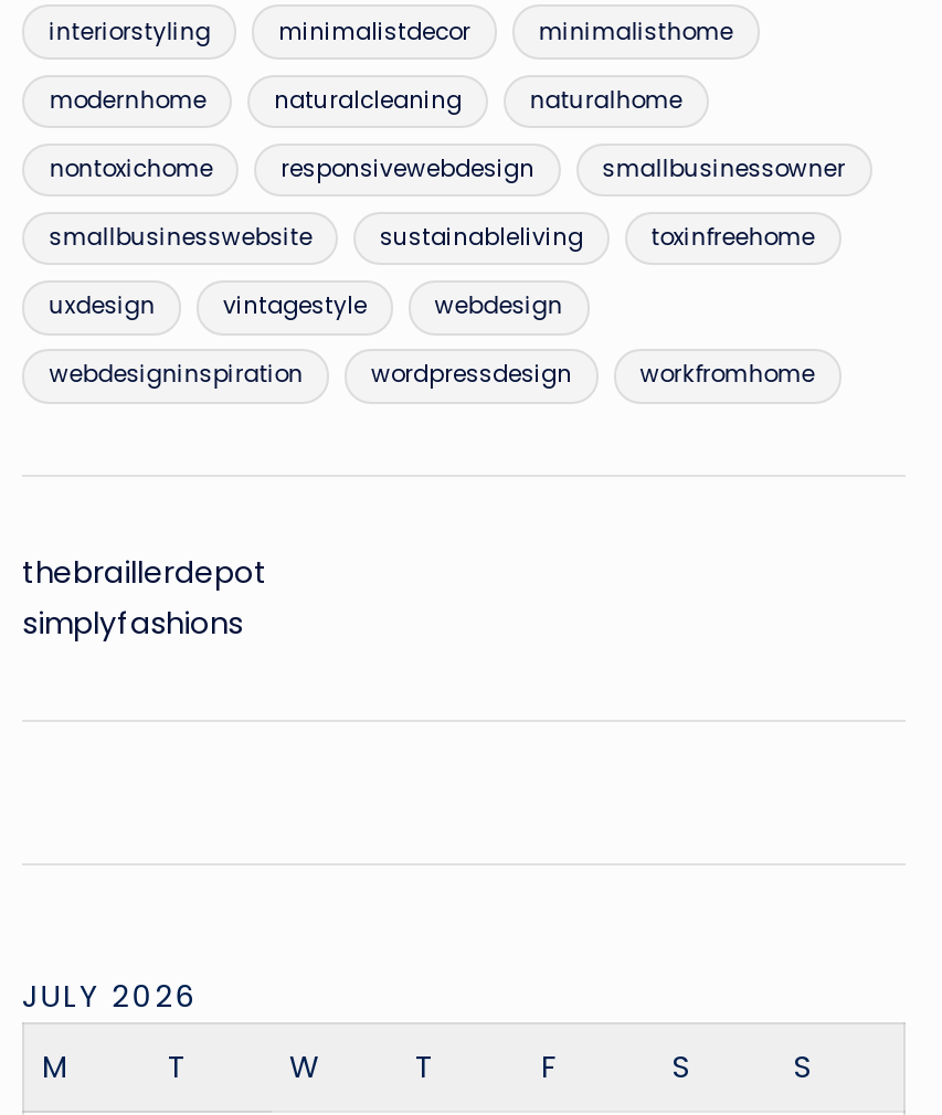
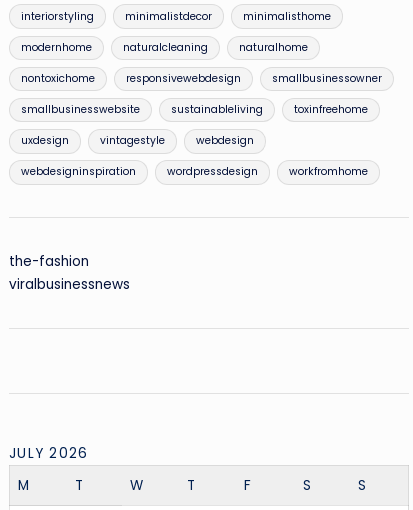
[22,552,267,645] thebraillerdepot | simplyfashions -> [9,252,130,294] the-fashion | viralbusinessnews

